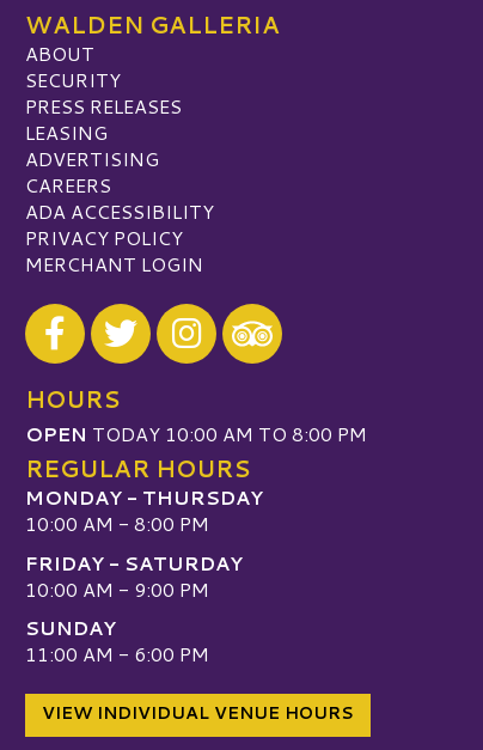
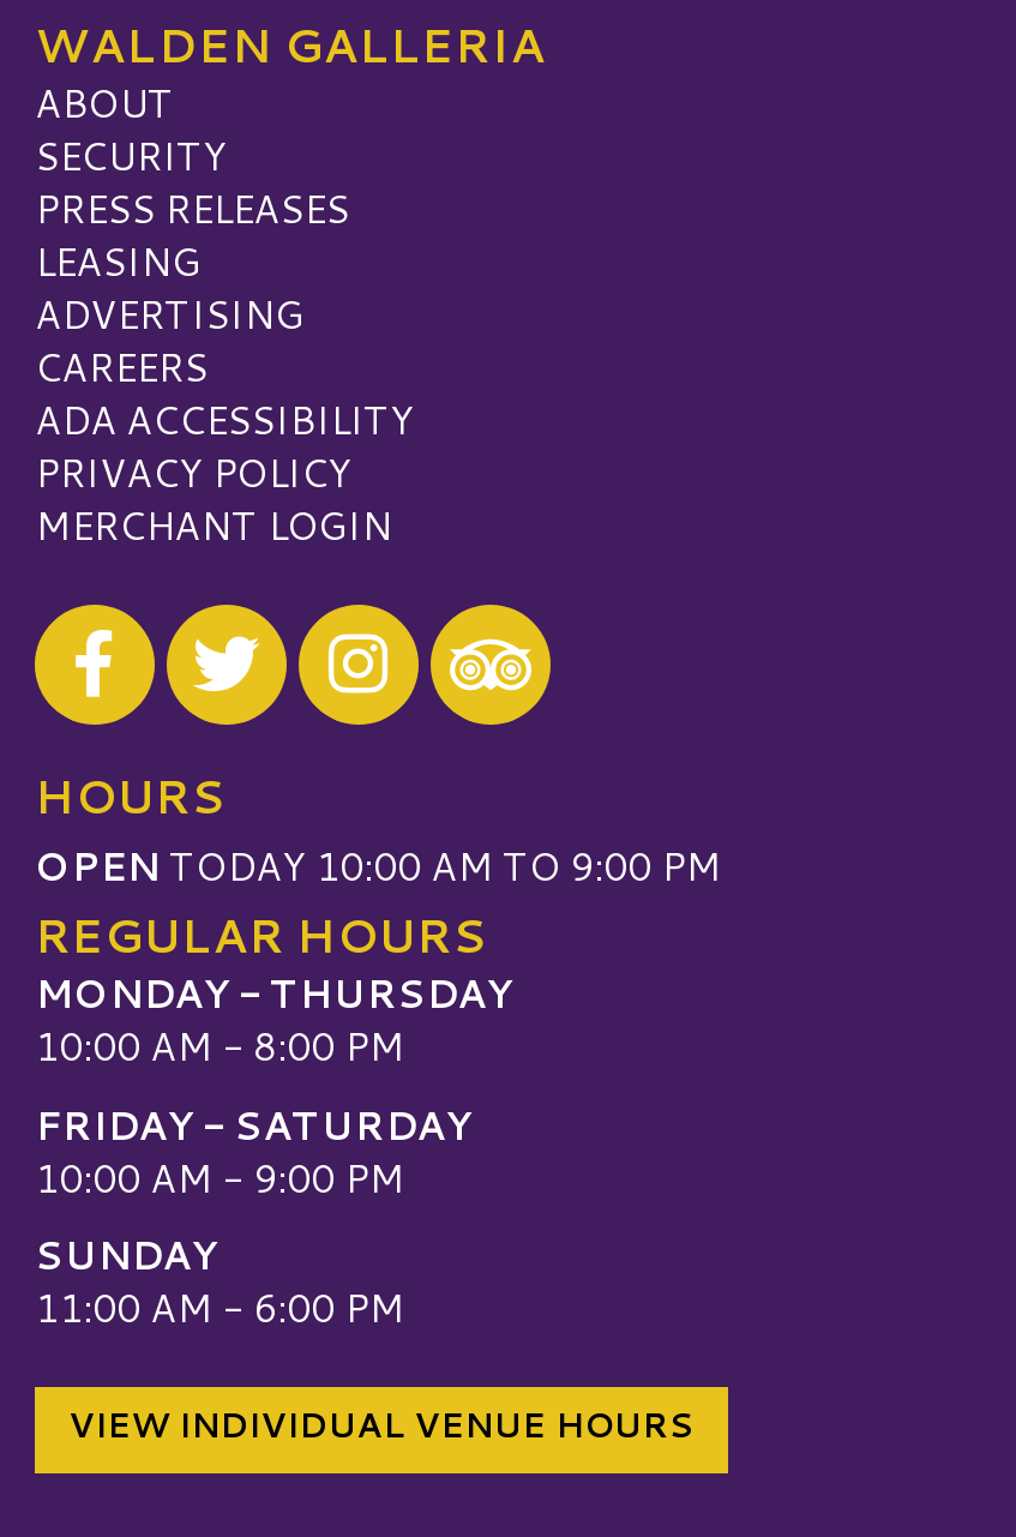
[25,420,367,448] OPEN TODAY 10:00 AM TO 8:00 PM -> [35,838,721,893] OPEN TODAY 10:00 AM TO 9:00 PM

